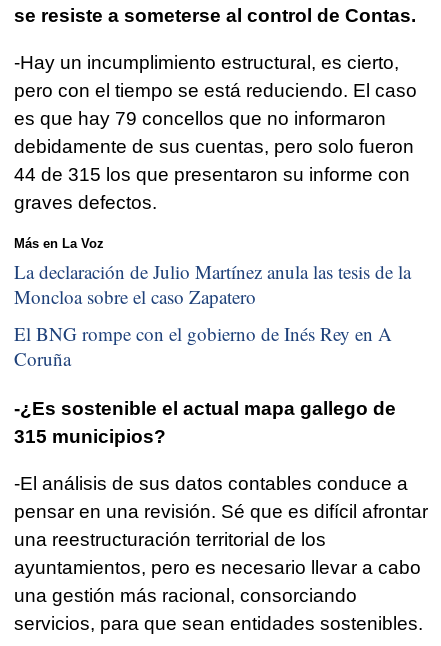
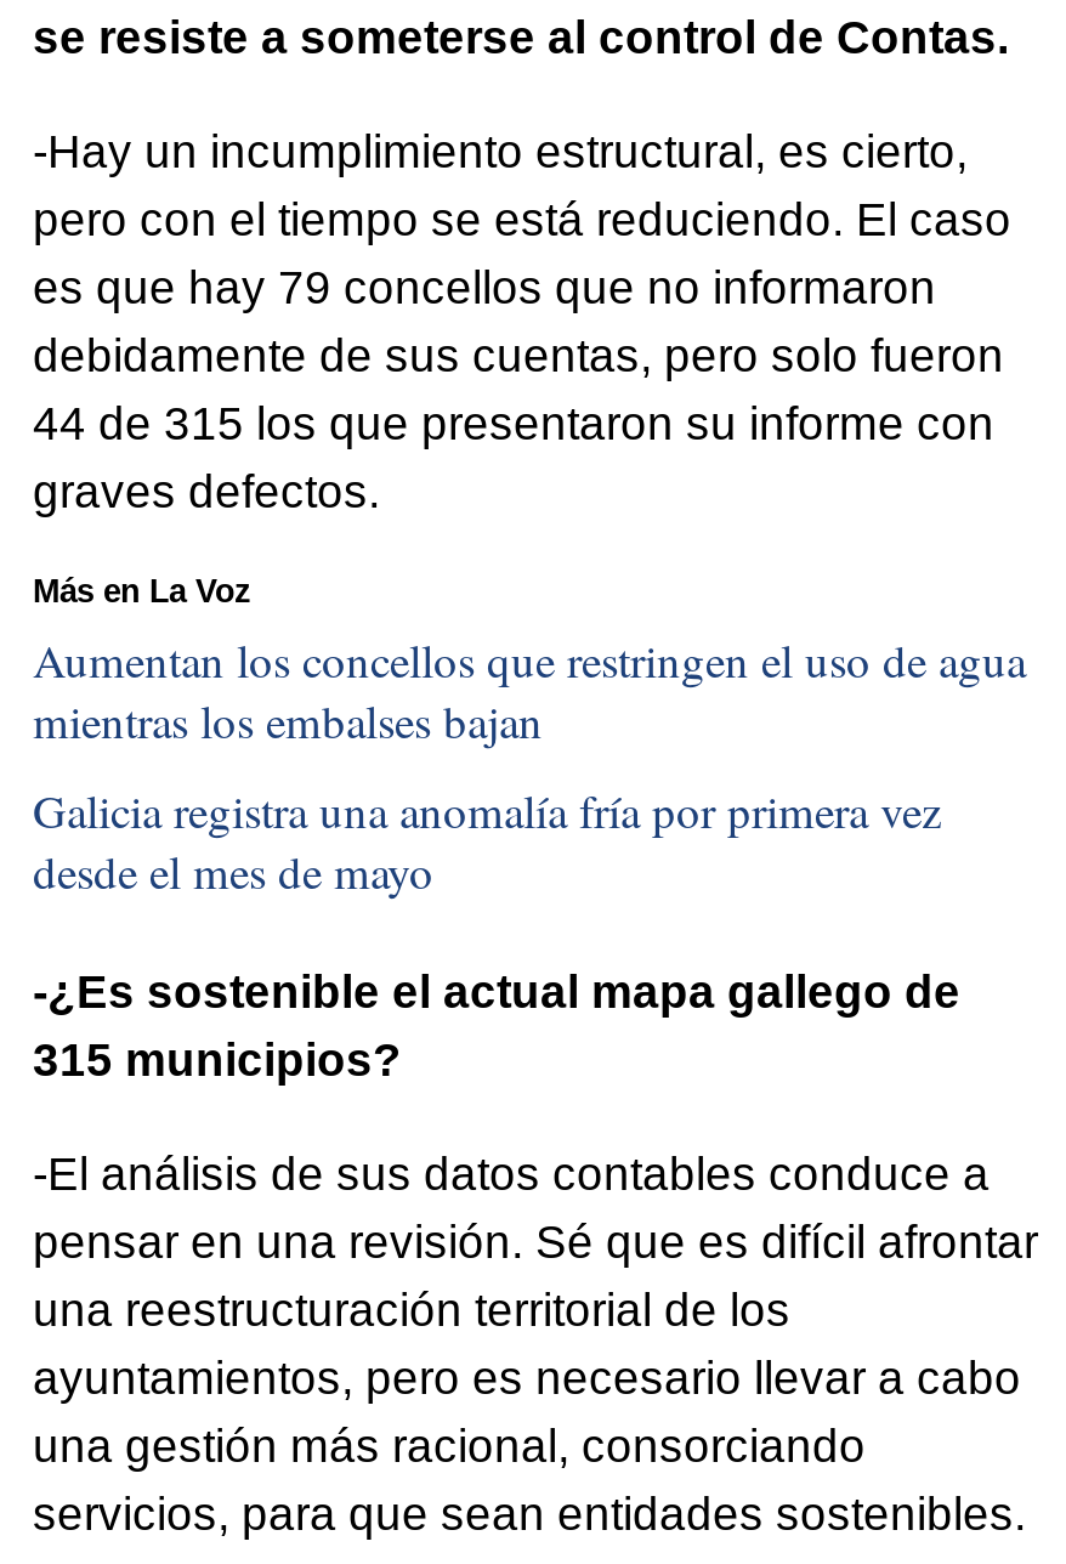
[14,259,411,309] La declaración de Julio Martínez anula las tesis de la | Moncloa sobre el caso Zapatero -> [33,628,1026,749] Aumentan los concellos que restringen el uso de agua | mientras los embalses bajan
[14,321,392,371] El BNG rompe con el gobierno de Inés Rey en A | Coruña -> [33,780,941,901] Galicia registra una anomalía fría por primera vez | desde el mes de mayo

